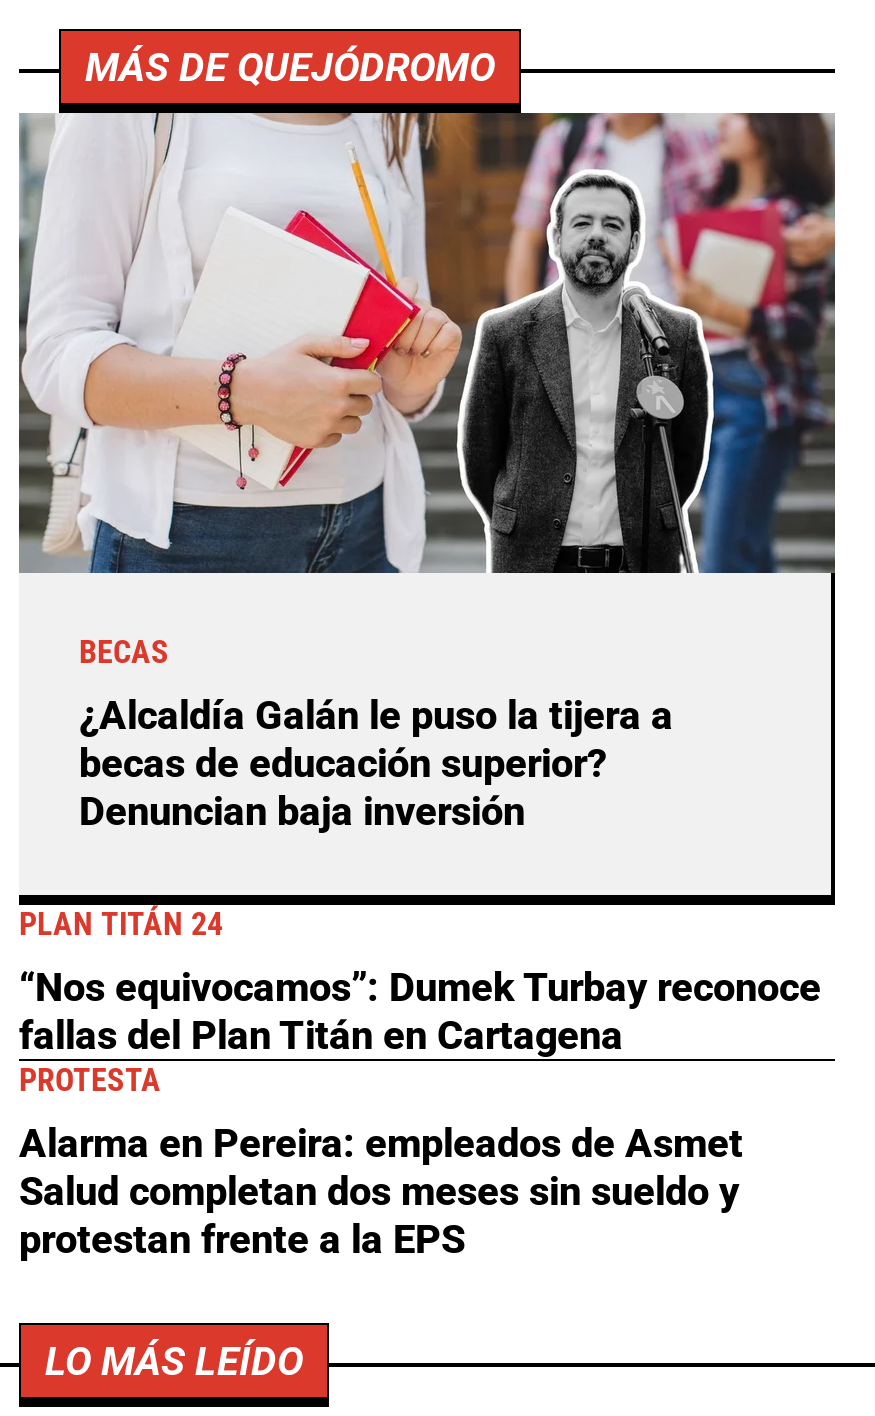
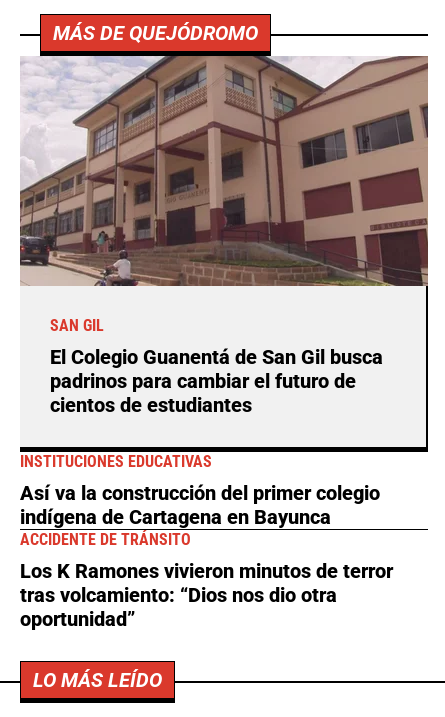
[17,111,837,834] [image] | BECAS | ¿Alcaldía Galán le puso la tijera a | becas de educación superior? | Denuncian baja inversión -> [20,55,429,417] [image] | SAN GIL | El Colegio Guanentá de San Gil busca | padrinos para cambiar el futuro de | cientos de estudiantes
[19,904,821,1262] PLAN TITÁN 24 | “Nos equivocamos”: Dumek Turbay reconoce | fallas del Plan Titán en Cartagena | PROTESTA | Alarma en Pereira: empleados de Asmet | Salud completan dos meses sin sueldo y | protestan frente a la EPS -> [20,452,393,631] INSTITUCIONES EDUCATIVAS | Así va la construcción del primer colegio | indígena de Cartagena en Bayunca | ACCIDENTE DE TRÁNSITO | Los K Ramones vivieron minutos de terror | tras volcamiento: “Dios nos dio otra | oportunidad”

